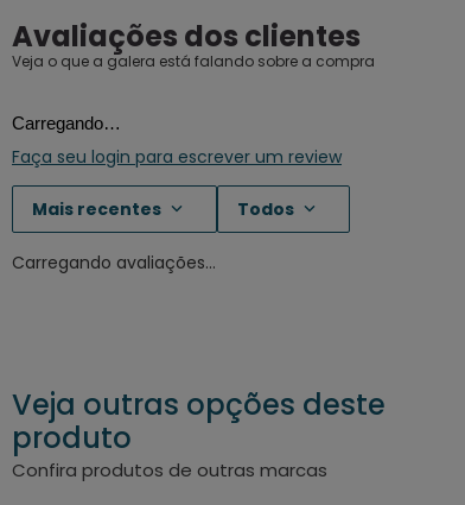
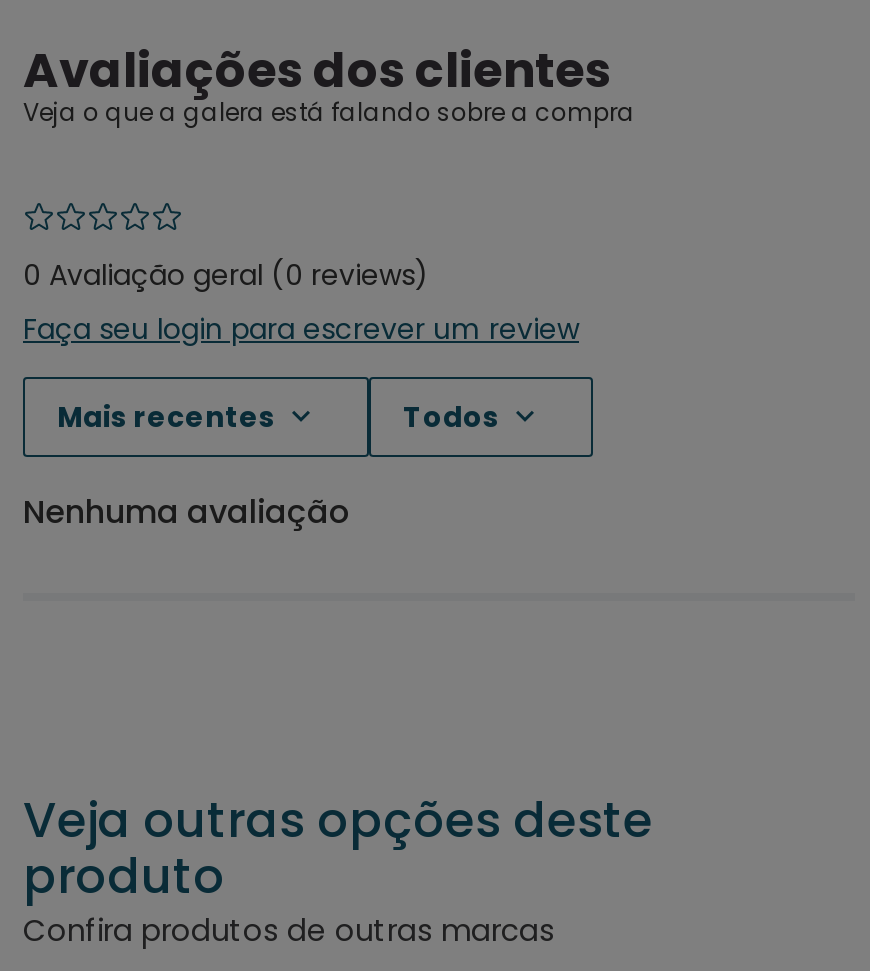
[12,113,121,133] Carregando… -> [23,255,429,295] 0 Avaliação geral (0 reviews)
[12,251,216,275] Carregando avaliações… -> [23,490,351,536] Nenhuma avaliação

